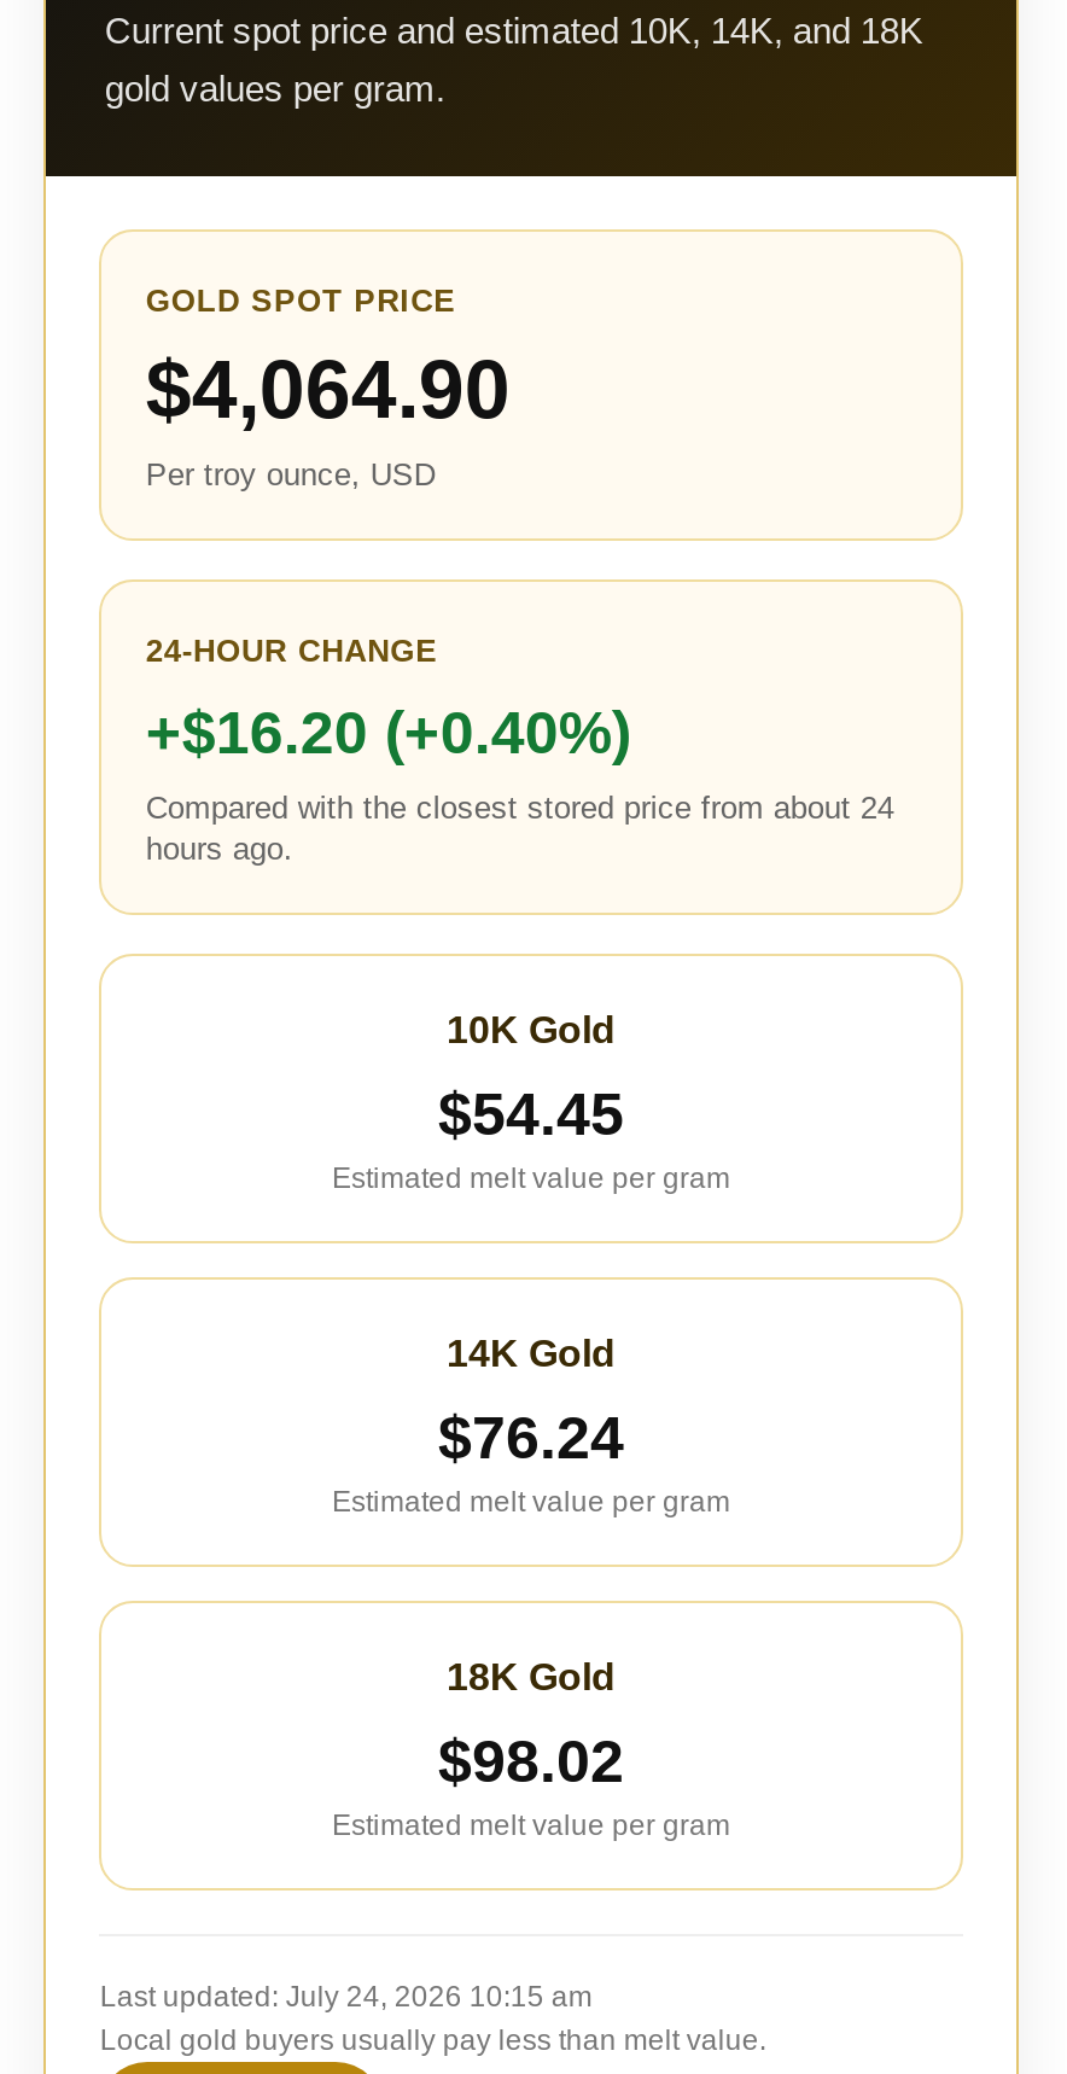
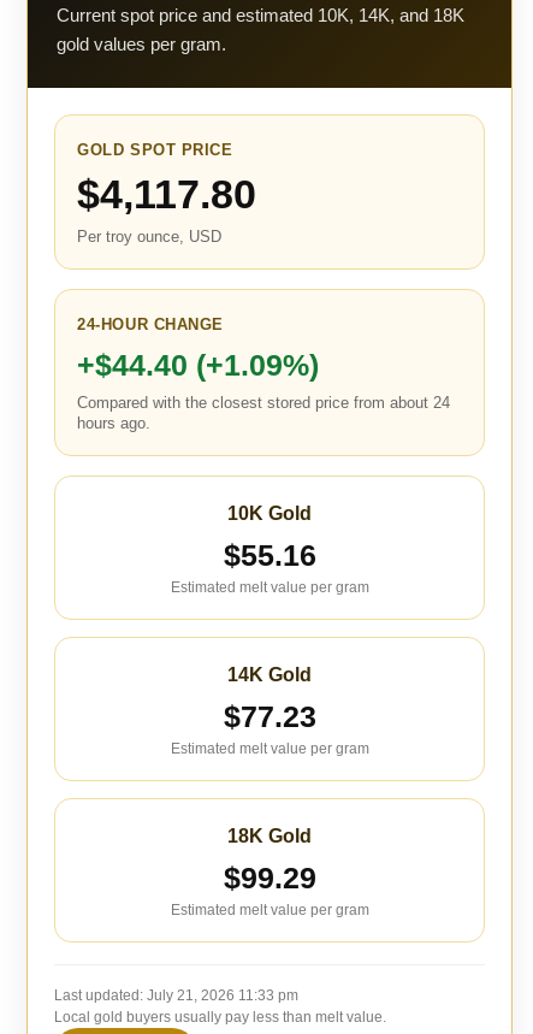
[146,343,510,435] $4,064.90 -> [77,171,257,217] $4,117.80
[146,698,631,765] +$16.20 (+0.40%) -> [77,348,319,382] +$44.40 (+1.09%)
[438,1079,624,1147] $54.45 -> [223,538,316,572] $55.16
[438,1403,624,1470] $76.24 -> [223,699,316,733] $77.23
[438,1726,624,1794] $98.02 -> [223,861,316,894] $99.29
[100,1980,592,2014] Last updated: July 24, 2026 10:15 am -> [55,987,299,1004] Last updated: July 21, 2026 11:33 pm

